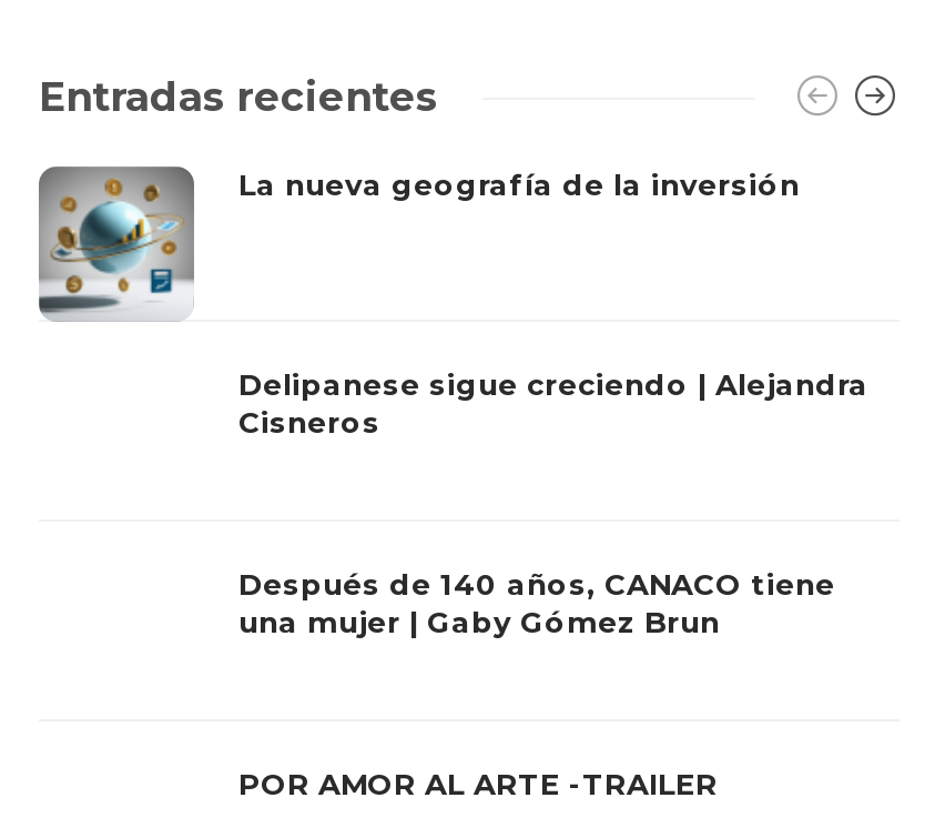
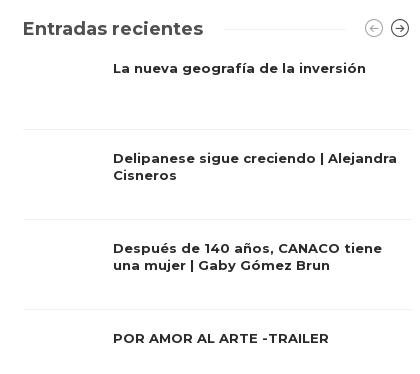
[37,164,196,322] [image] -> none

